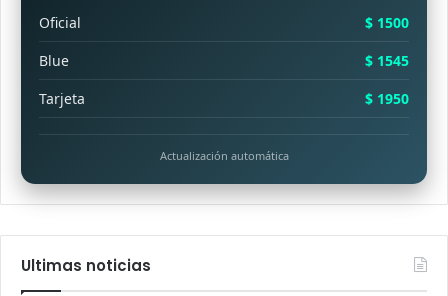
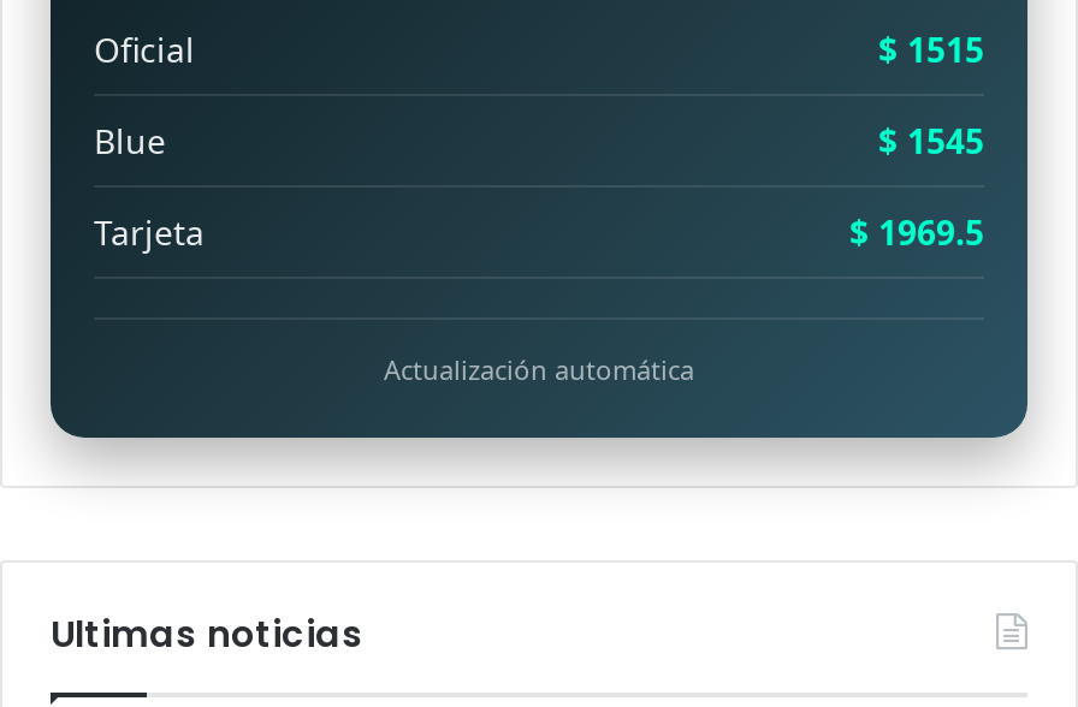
[365,13,409,32] $ 1500 -> [878,28,984,74] $ 1515
[365,89,409,108] $ 1950 -> [849,211,984,256] $ 1969.5

